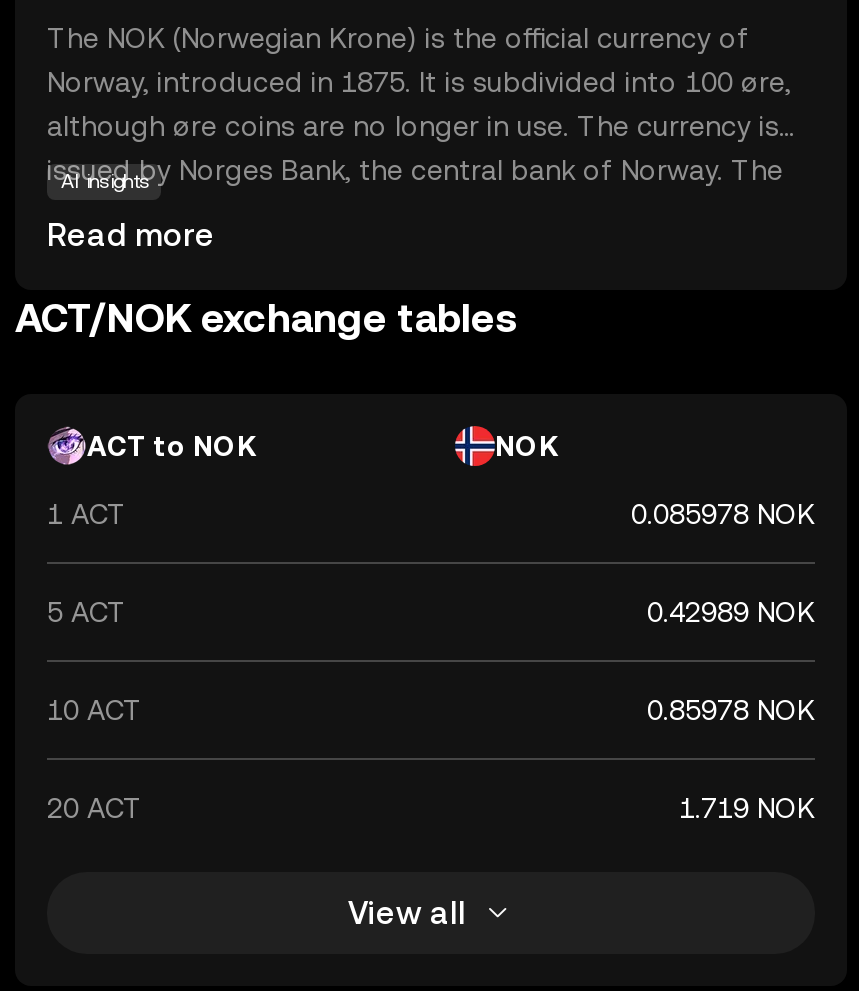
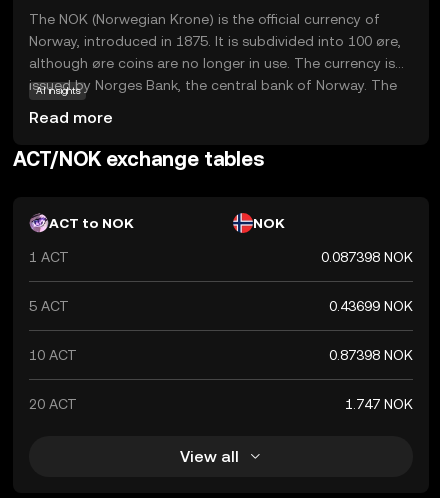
[631,498,815,530] 0.085978 NOK -> [321,249,413,265] 0.087398 NOK
[647,596,815,628] 0.42989 NOK -> [329,298,413,314] 0.43699 NOK
[647,694,815,726] 0.85978 NOK -> [329,347,413,363] 0.87398 NOK
[679,792,815,824] 1.719 NOK -> [345,396,413,412] 1.747 NOK

